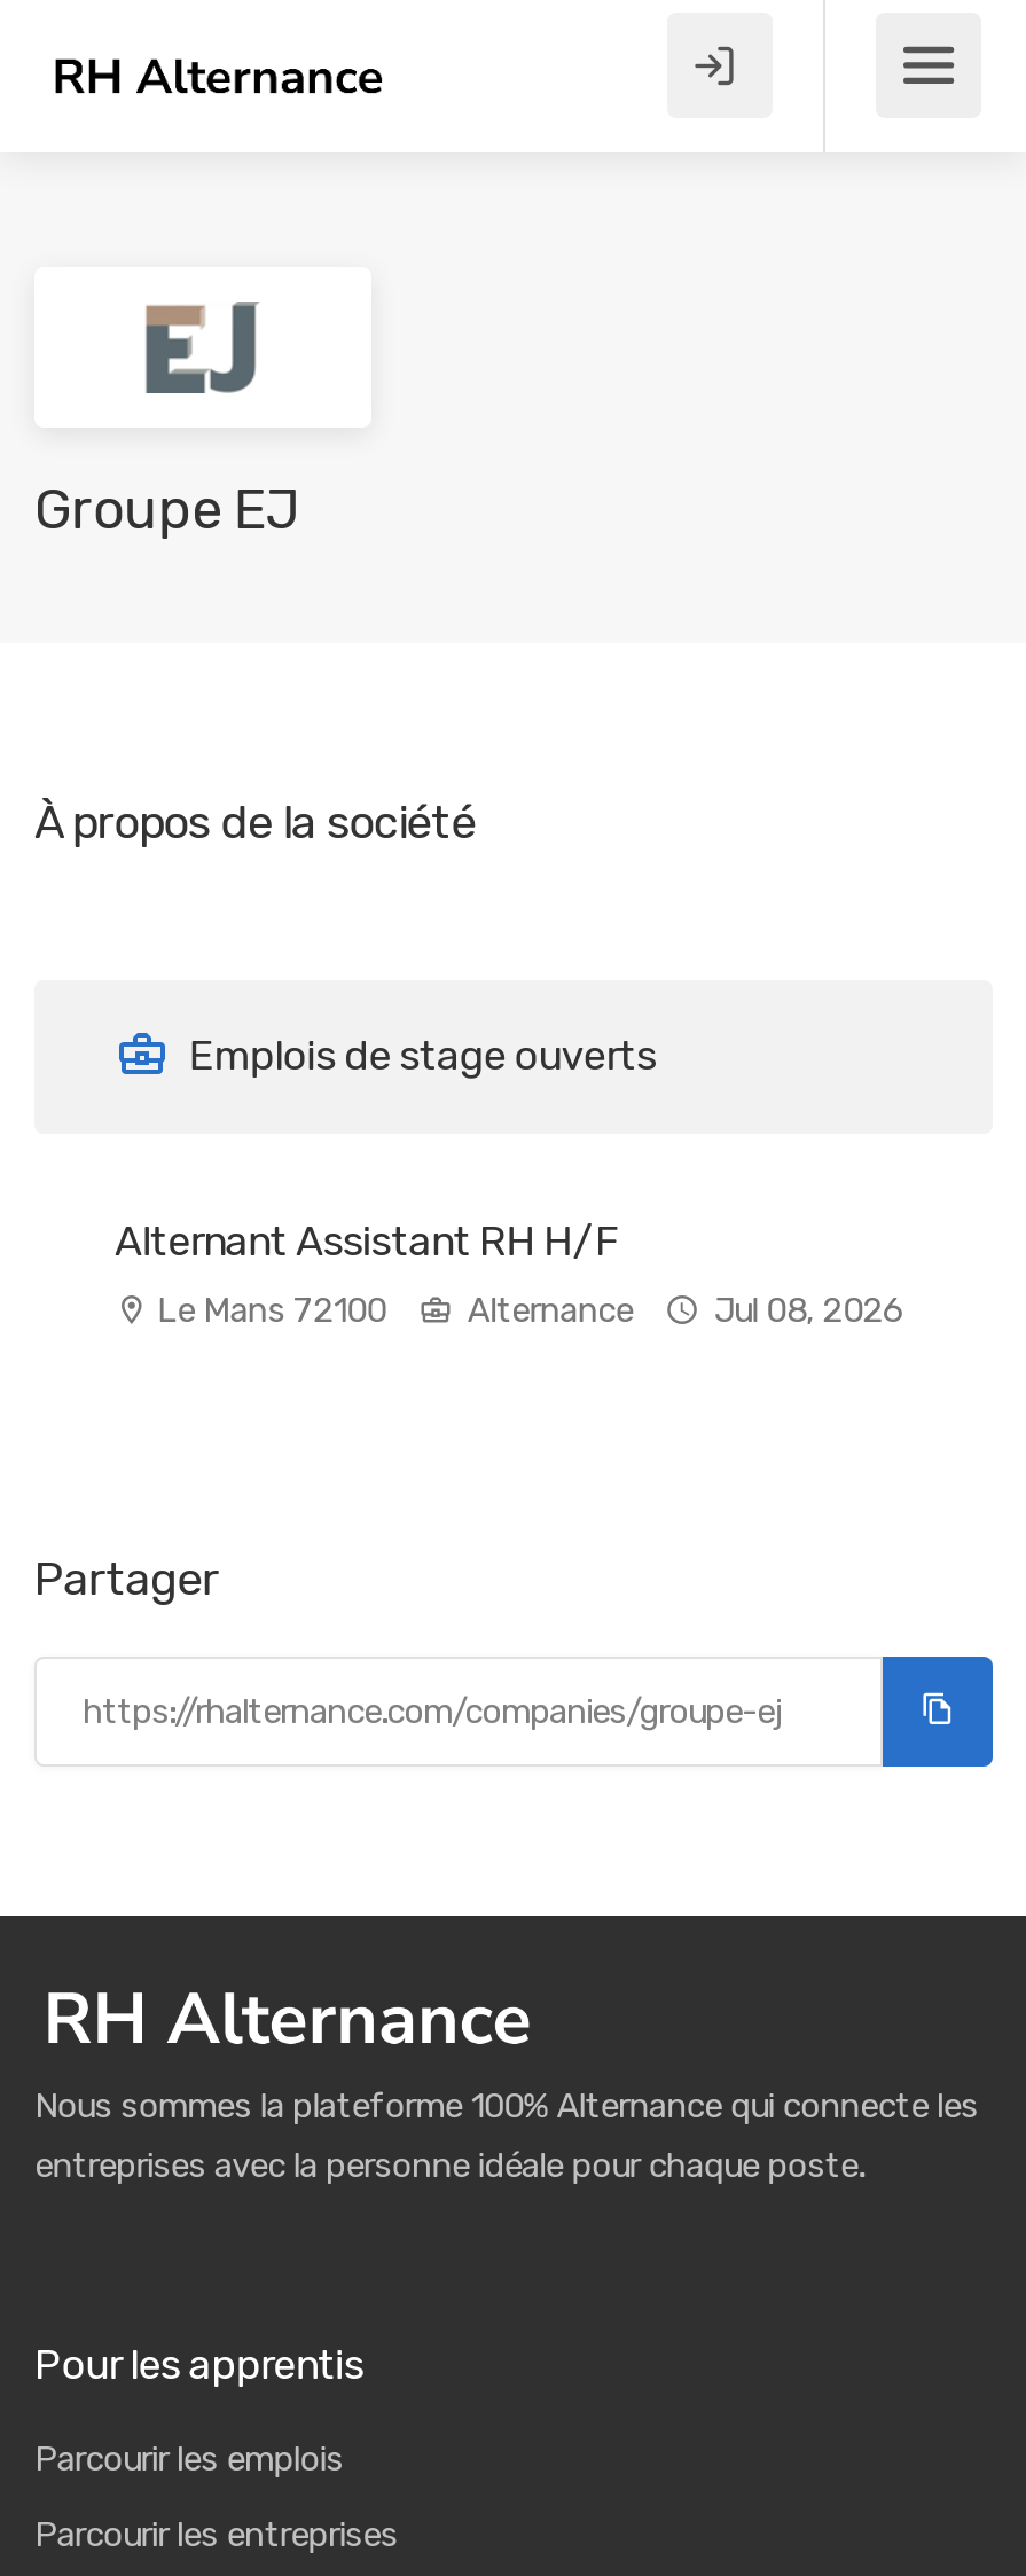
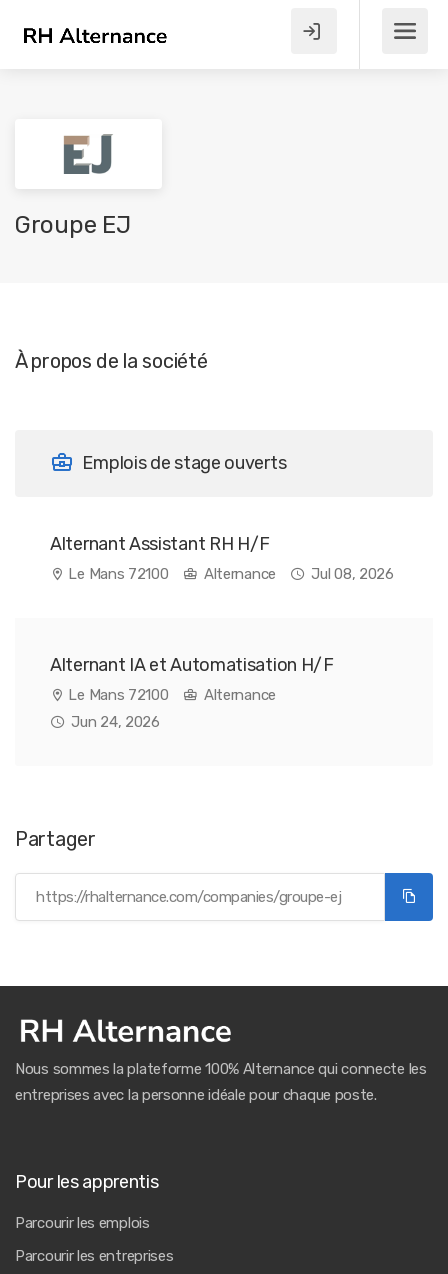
none -> [50,654,334,731] Alternant IA et Automatisation H/F | Le Mans 72100 | Alternance | Jun 24, 2026

